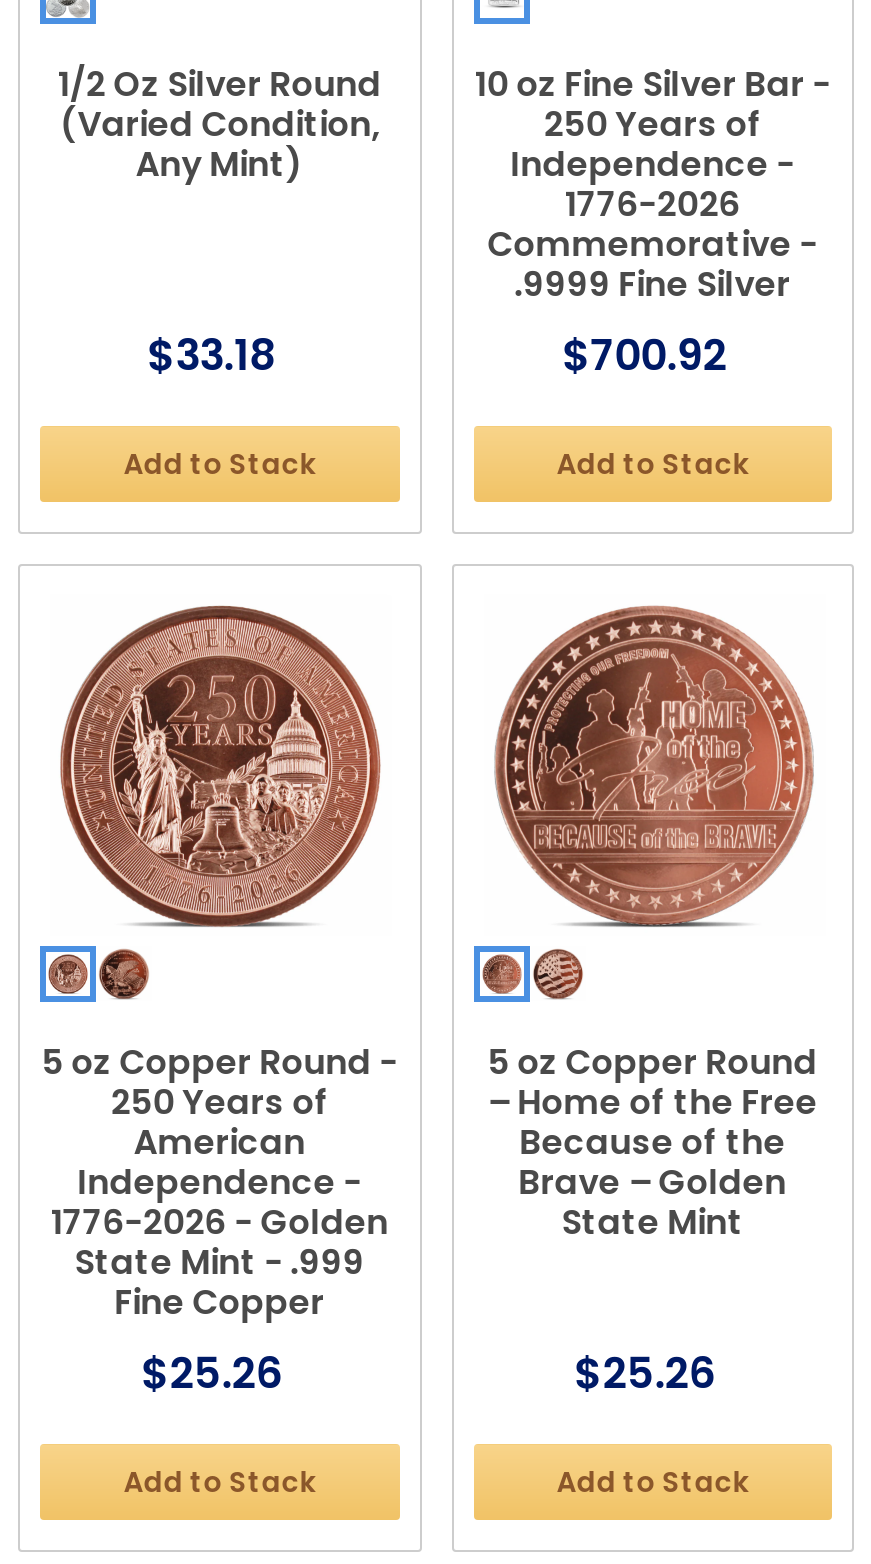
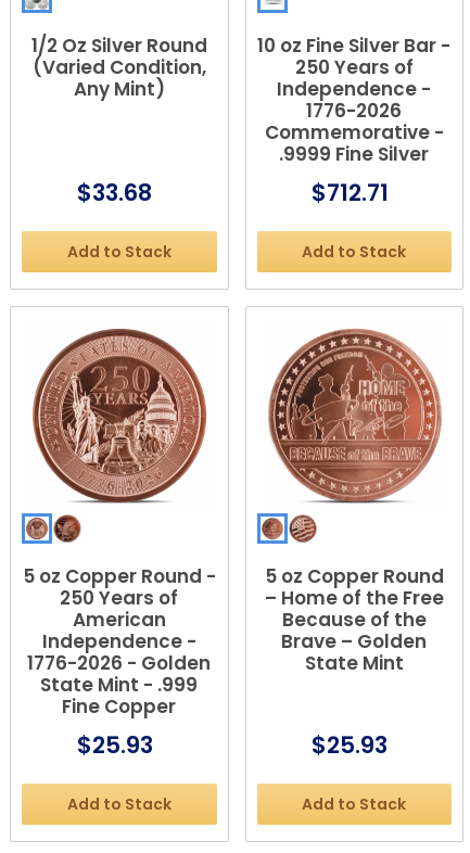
[148,326,276,384] $33.18 -> [77,177,152,208] $33.68
[562,326,726,384] $700.92 -> [311,177,388,208] $712.71
[142,1344,282,1402] $25.26 -> [77,729,153,761] $25.93
[574,1344,714,1402] $25.26 -> [312,729,388,761] $25.93

